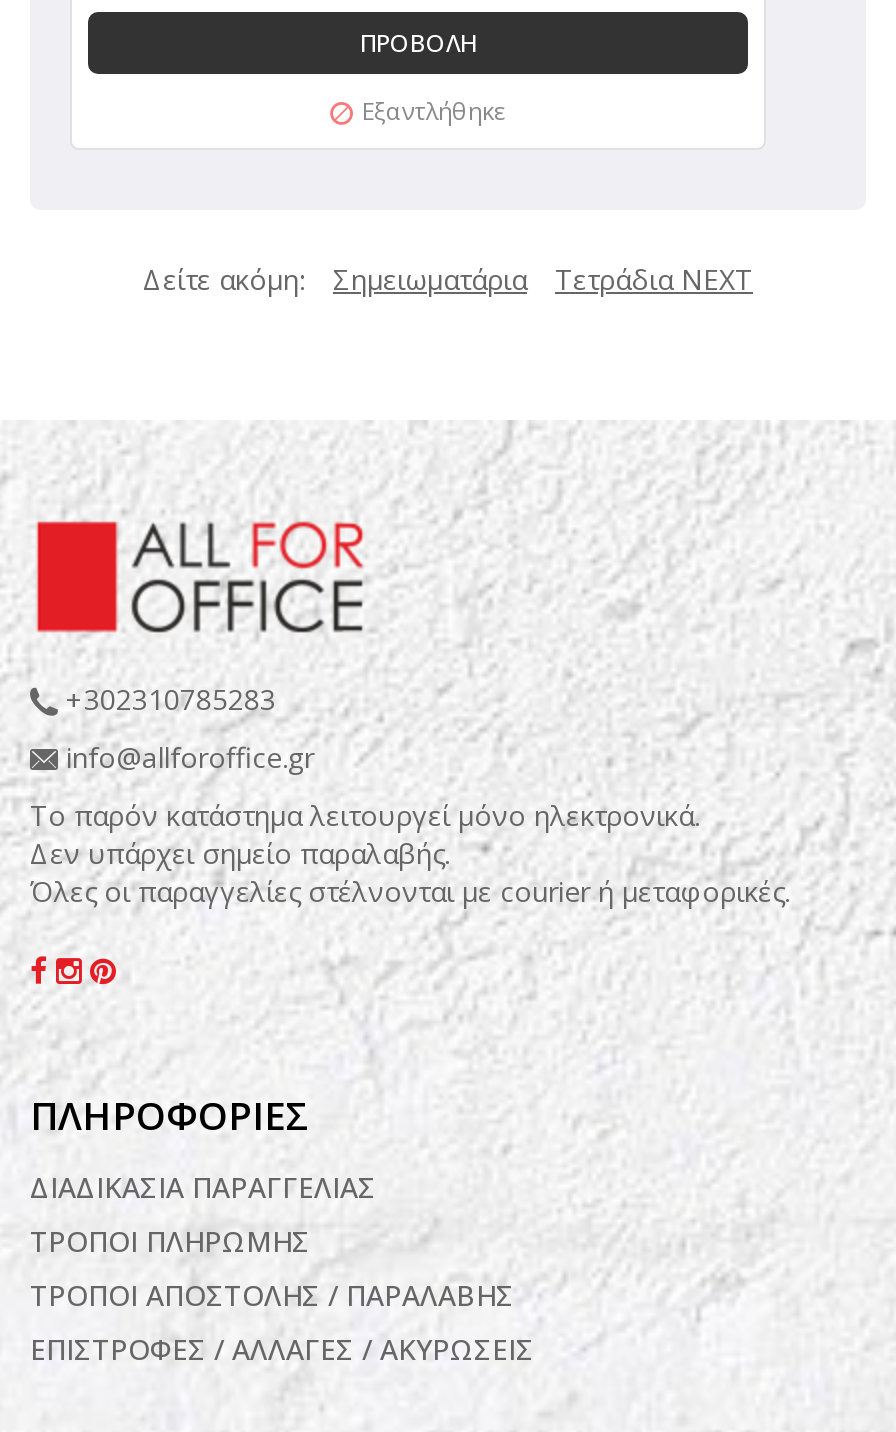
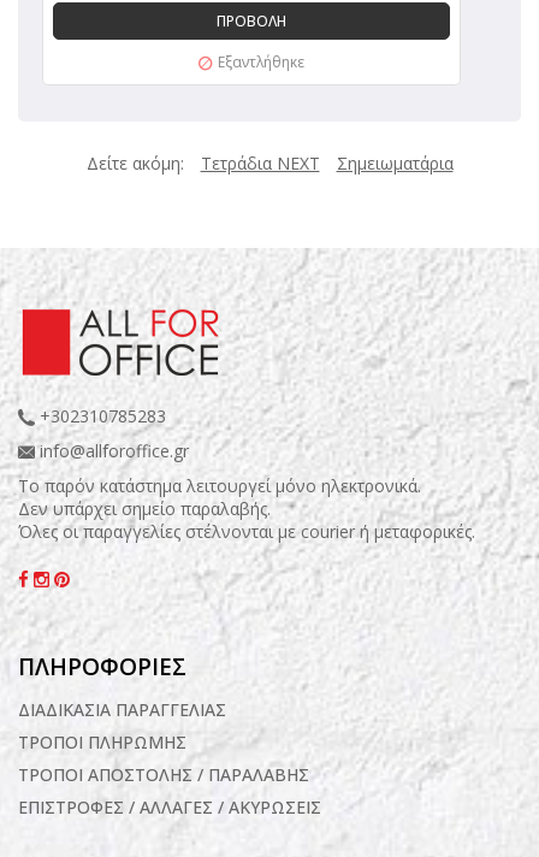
[143,260,753,298] Δείτε ακόμη: Σημειωματάρια | Τετράδια ΝΕΧΤ -> [86,152,453,175] Δείτε ακόμη: Τετράδια ΝΕΧΤ | Σημειωματάρια

